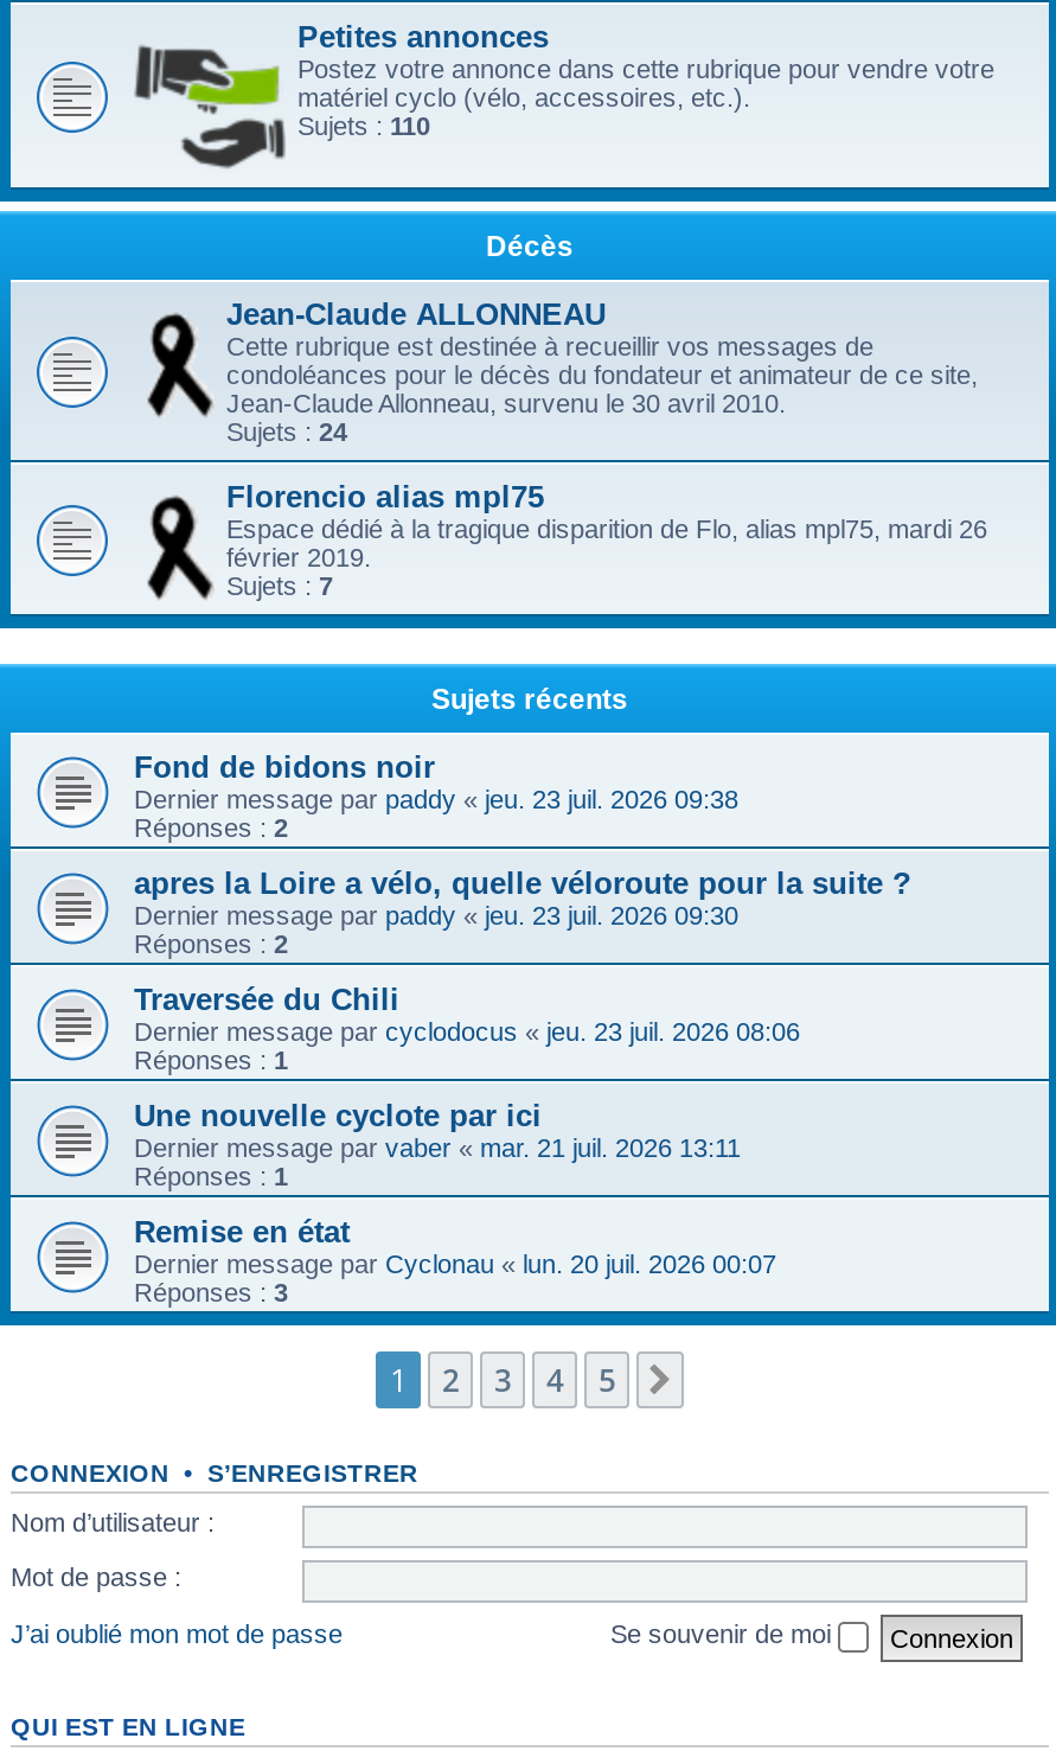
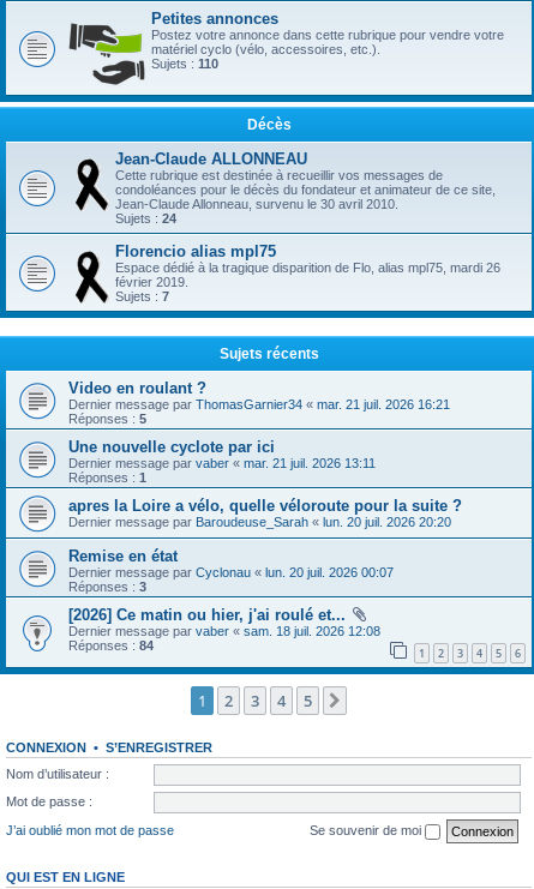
[134,749,800,1074] Fond de bidons noir | Dernier message par paddy «jeu. 23 juil. 2026 09:38 | Réponses : 2 | Dernier message par paddy «jeu. 23 juil. 2026 09:30 | Réponses : 2 | Traversée du Chili | Dernier message par cyclodocus «jeu. 23 juil. 2026 08:06 | Réponses : 1 -> [68,379,450,426] Video en roulant ? | Dernier message par ThomasGarnier34 «mar. 21 juil. 2026 16:21 | Réponses : 5
moved [134,865,911,901] -> [68,497,462,515]: apres la Loire a vélo, quelle véloroute pour la suite ?
moved [134,1098,741,1190] -> [68,438,376,485]: Une nouvelle cyclote par ici | Dernier message par vaber«mar. 21 juil. 2026 13:11 | Réponses : 1
none -> [68,515,451,529] Dernier message par Baroudeuse_Sarah «lun. 20 juil. 2026 20:20
moved [134,1214,776,1306] -> [68,547,394,594]: Remise en état | Dernier message par Cyclonau «lun. 20 juil. 2026 00:07 | Réponses : 3
none -> [68,606,521,661] [2026] Ce matin ou hier, j'ai roulé et... | Dernier message par vaber «sam. 18 juil. 2026 12:08 | Réponses : 84 | 1 | 2 | 3 | 4 | 5 | 6

